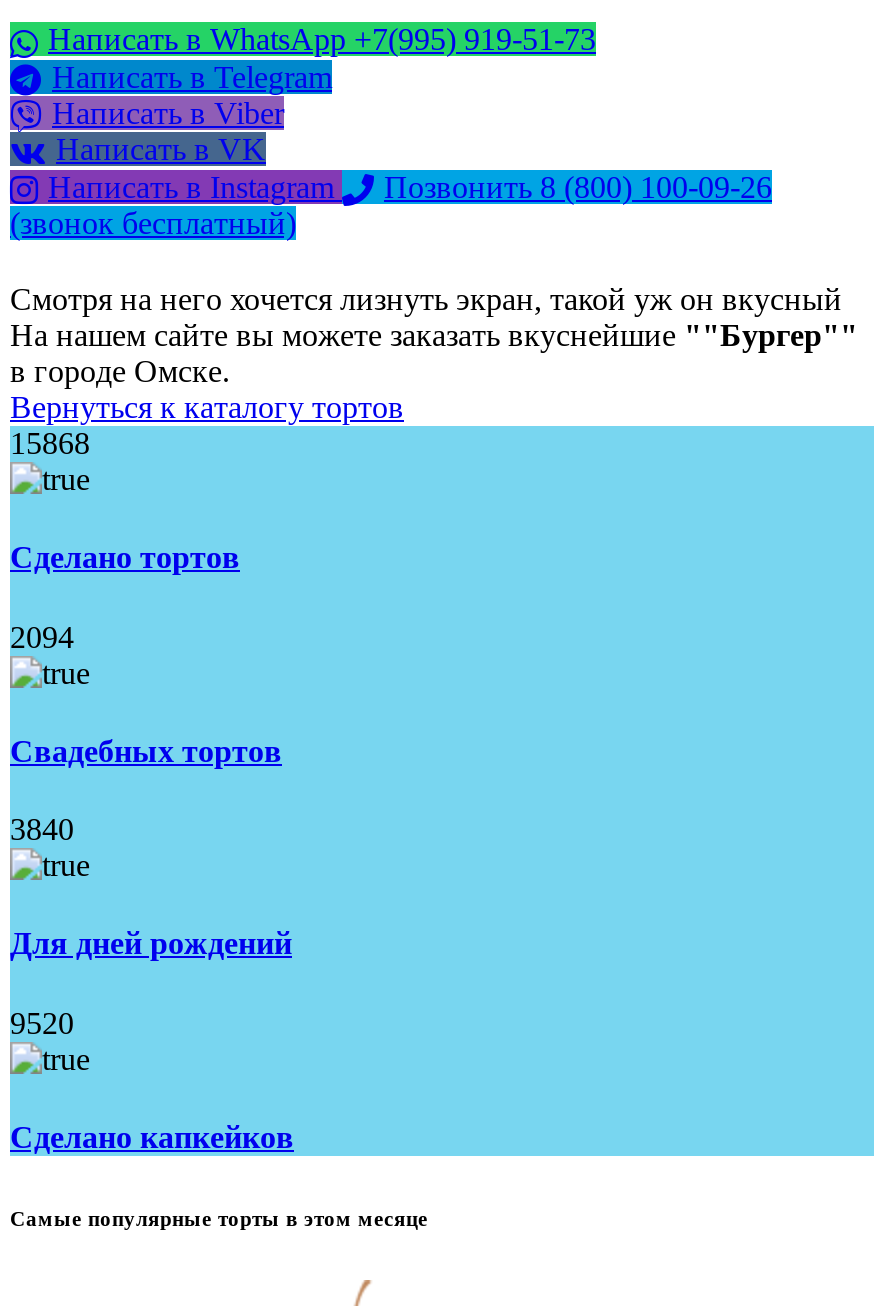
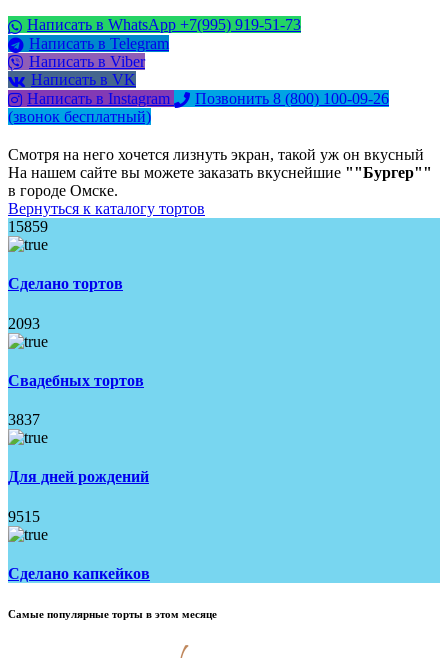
[10,426,90,460] 15868 -> [8,218,48,235] 15859
[10,619,74,653] 2094 -> [8,315,40,332] 2093
[10,812,74,846] 3840 -> [8,411,40,428] 3837
[10,1005,74,1039] 9520 -> [8,508,40,525] 9515

